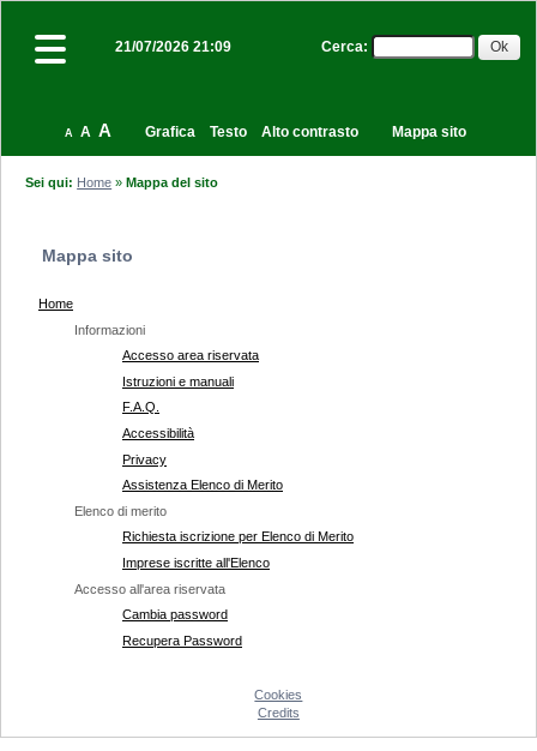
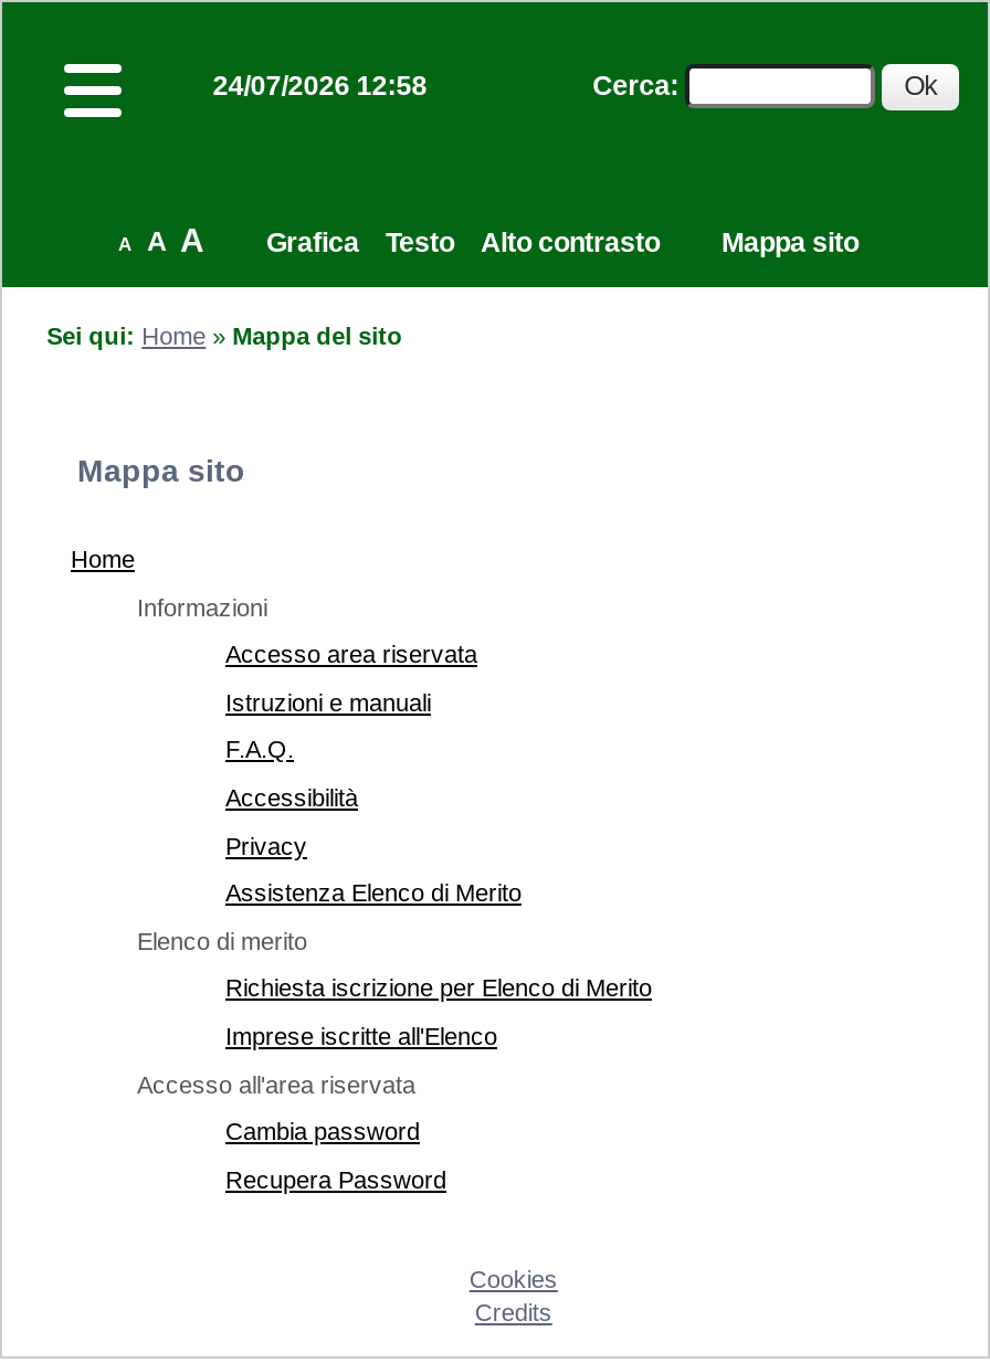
[115,39,232,55] 21/07/2026 21:09 -> [213,71,427,102] 24/07/2026 12:58

